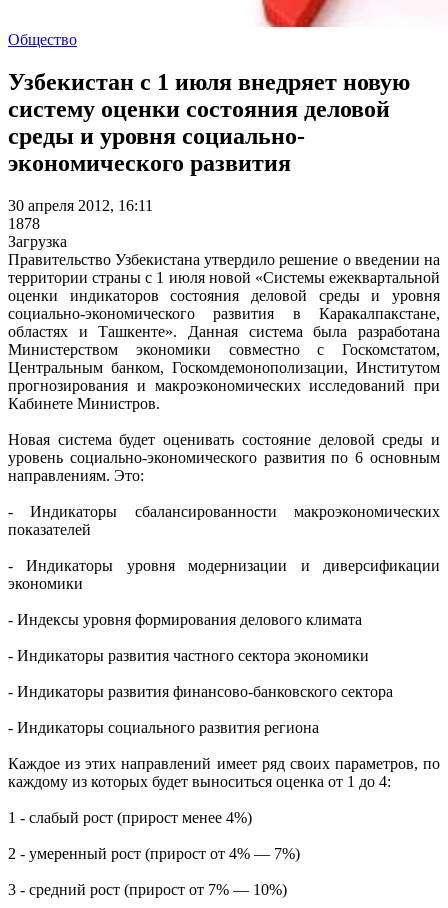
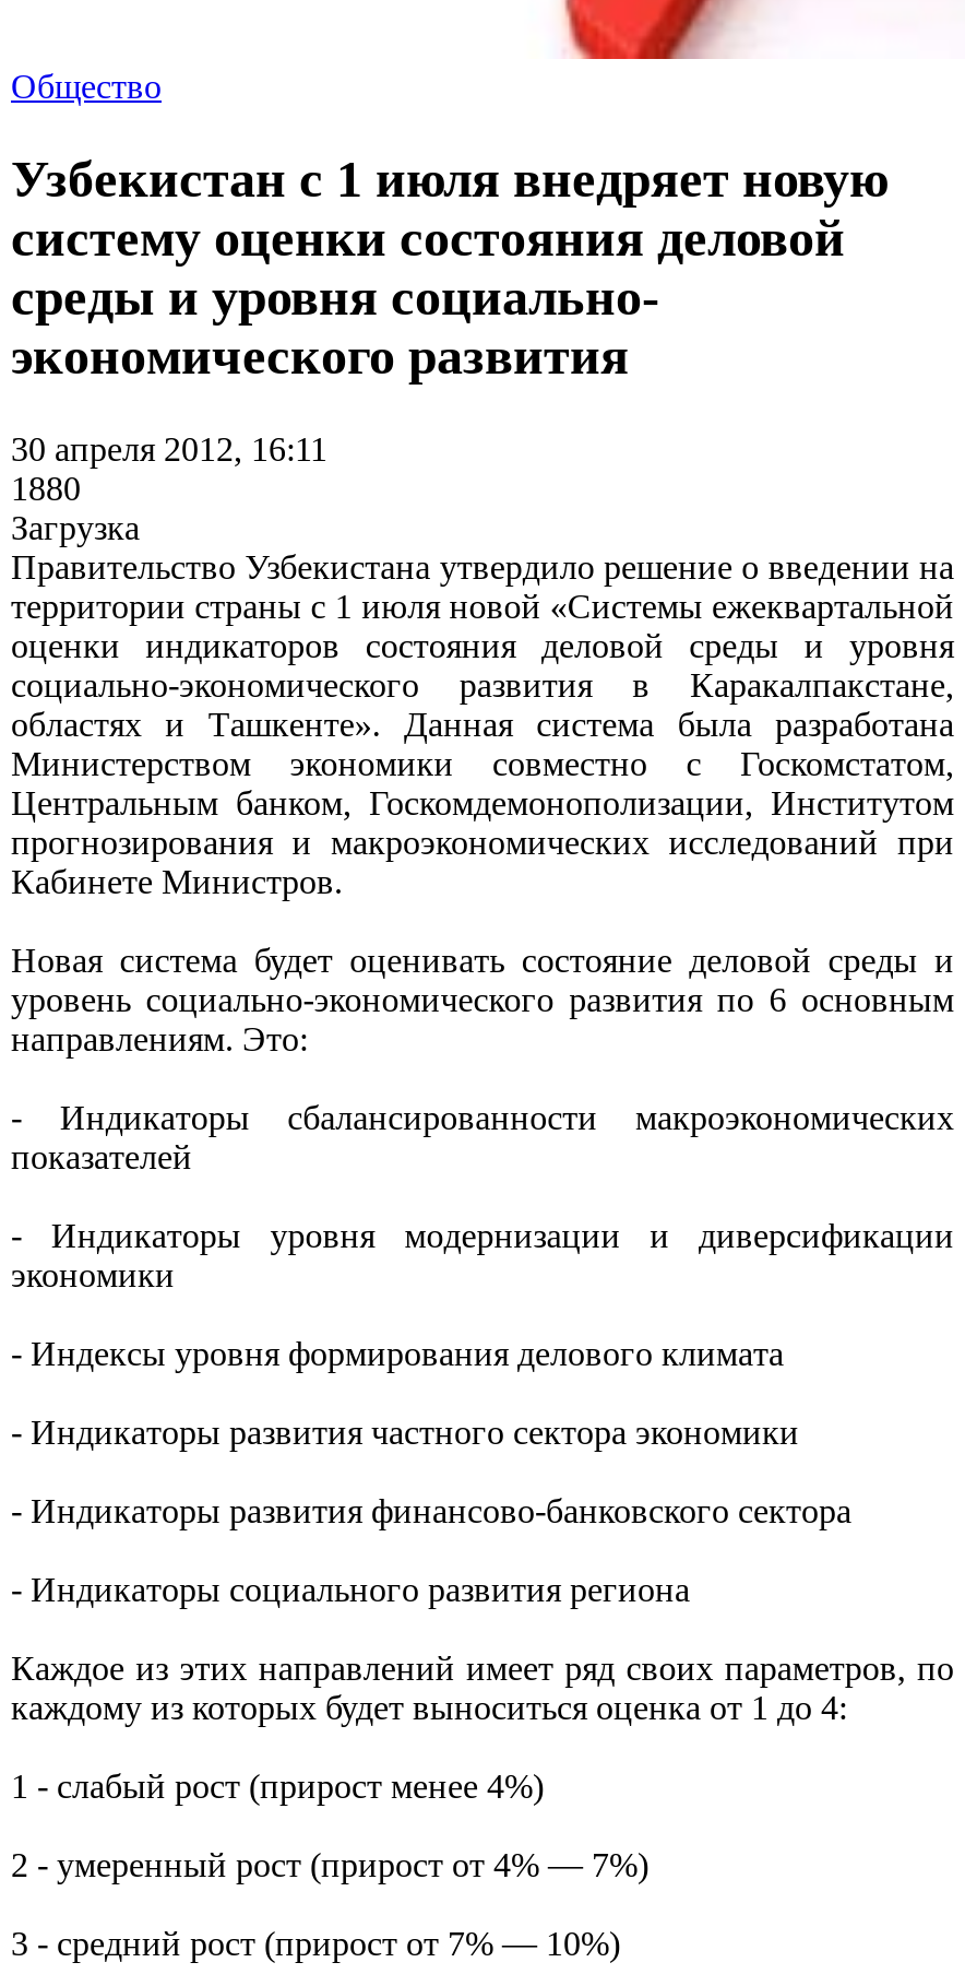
[8,215,40,232] 1878 -> [11,469,81,506] 1880

